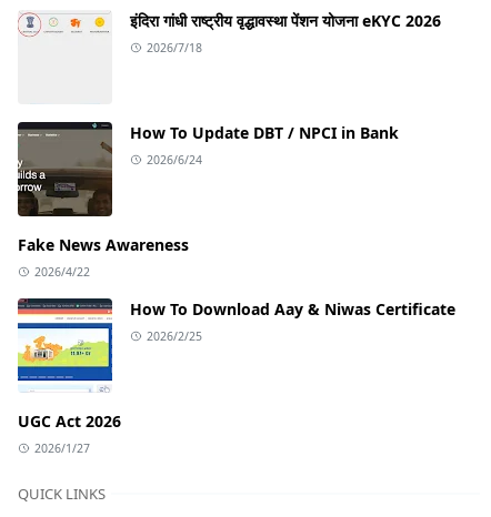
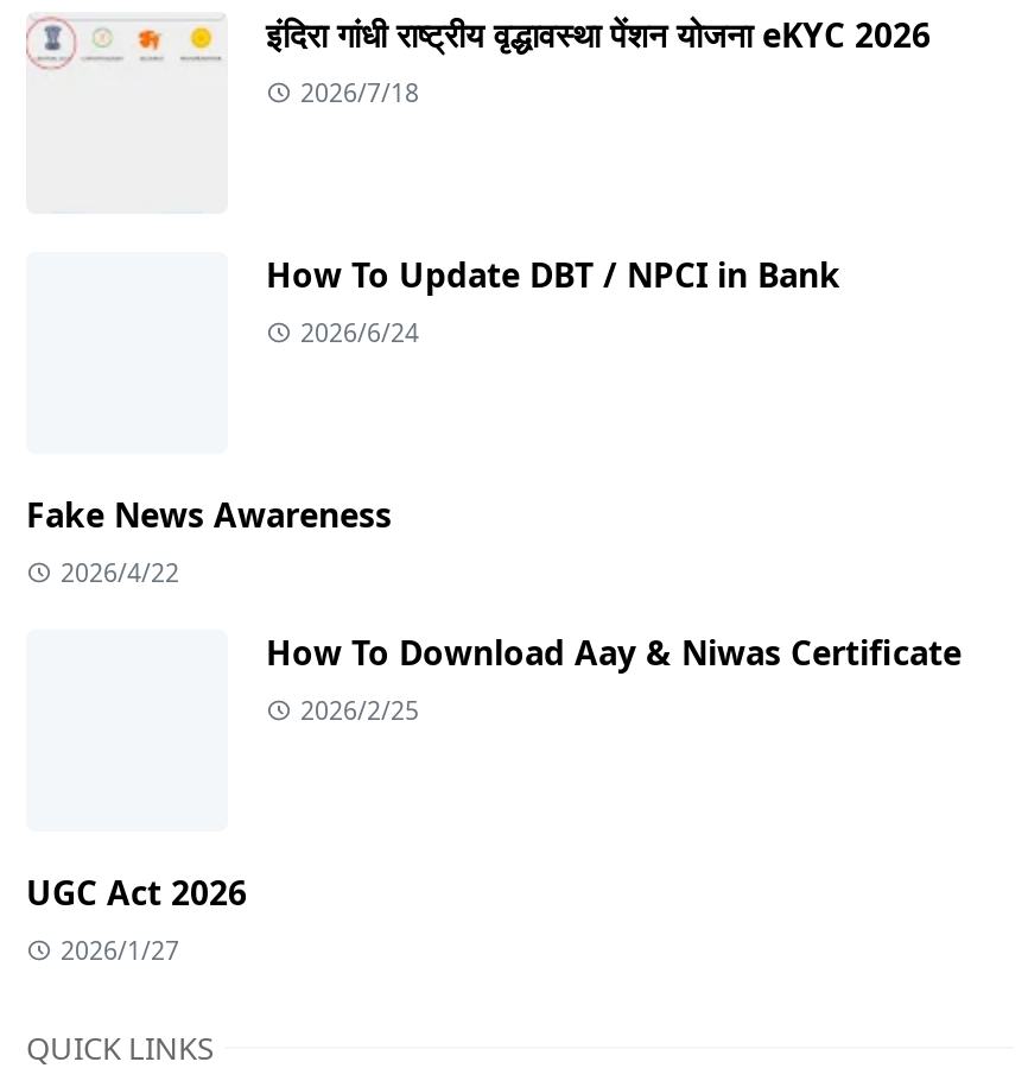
[17,121,113,217] [image] -> none
[17,297,113,392] [image] -> none

